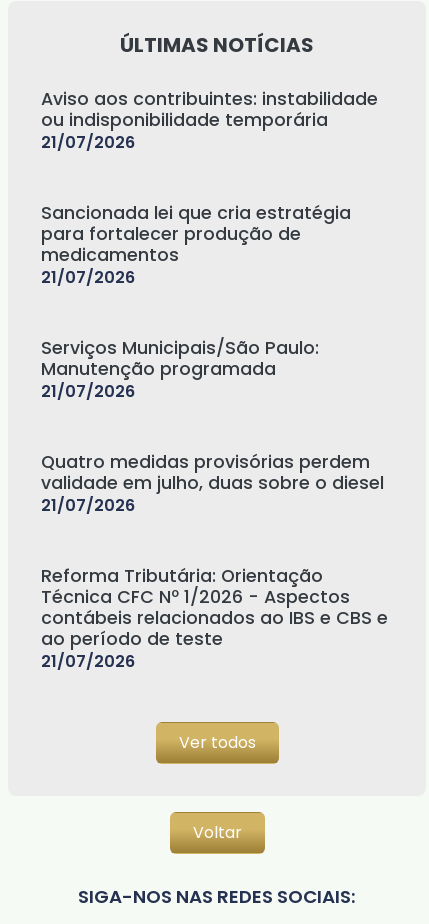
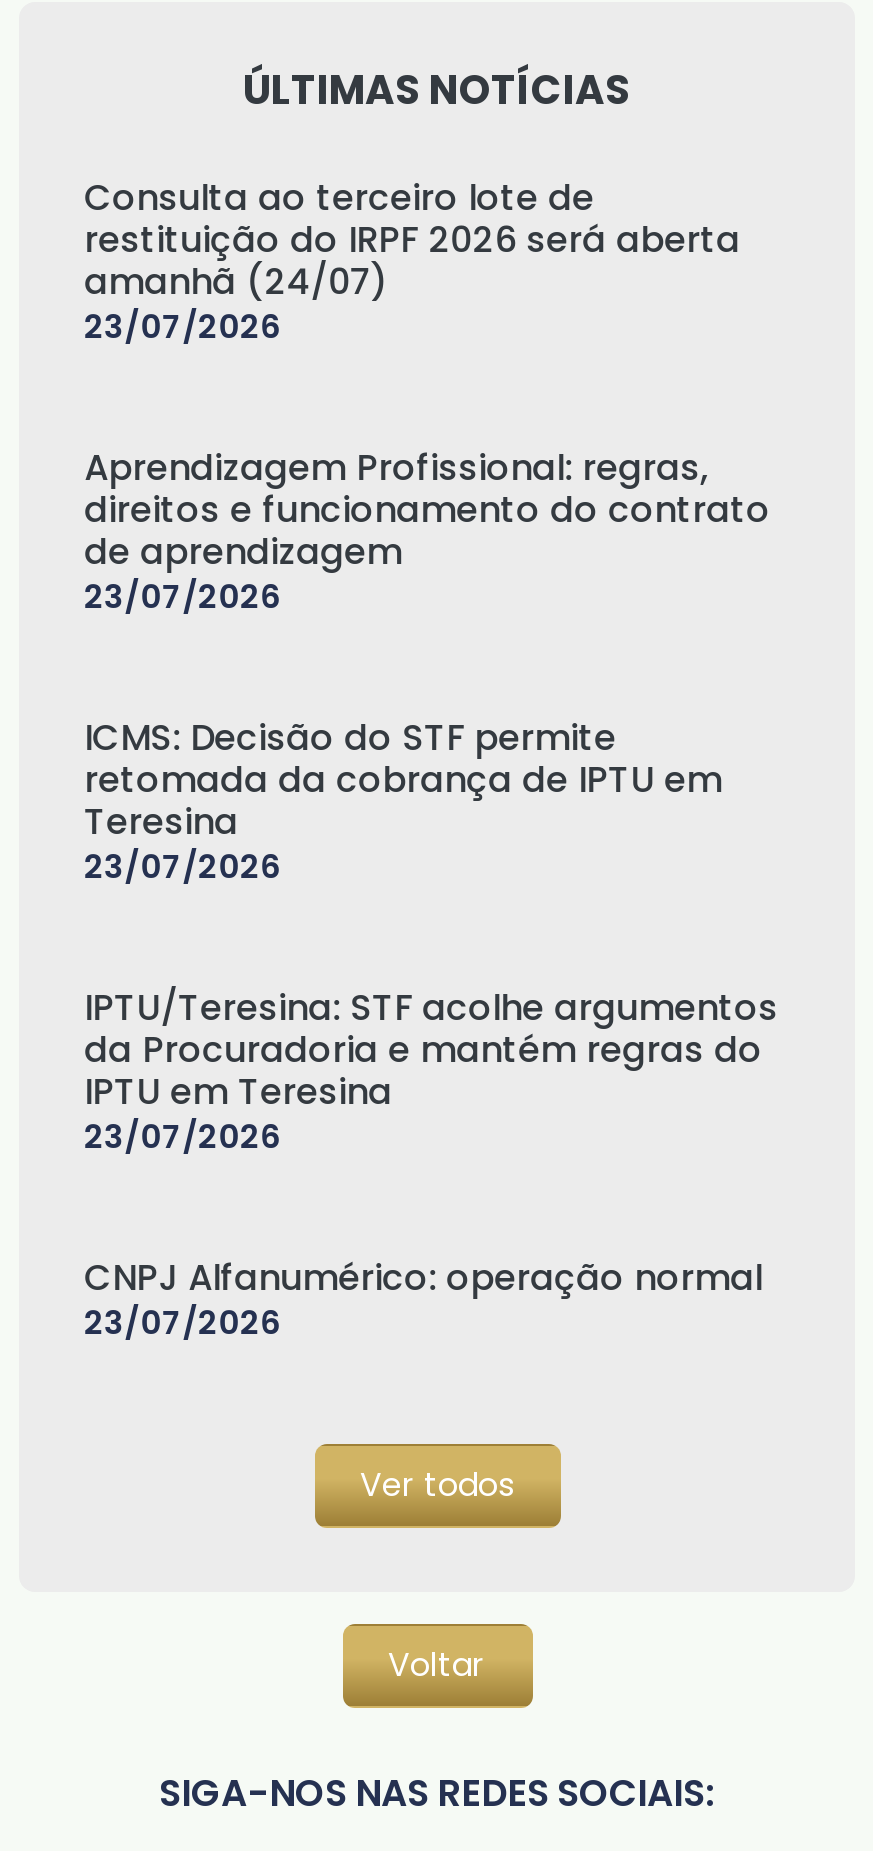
[41,87,378,154] Aviso aos contribuintes: instabilidade | ou indisponibilidade temporária | 21/07/2026 -> [84,173,740,349] Consulta ao terceiro lote de | restituição do IRPF 2026 será aberta | amanhã (24/07) | 23/07/2026
[41,201,351,289] Sancionada lei que cria estratégia | para fortalecer produção de | medicamentos | 21/07/2026 -> [84,443,770,619] Aprendizagem Profissional: regras, | direitos e funcionamento do contrato | de aprendizagem | 23/07/2026
[41,336,319,403] Serviços Municipais/São Paulo: | Manutenção programada | 21/07/2026 -> [84,713,722,889] ICMS: Decisão do STF permite | retomada da cobrança de IPTU em | Teresina | 23/07/2026
[41,450,384,517] Quatro medidas provisórias perdem | validade em julho, duas sobre o diesel | 21/07/2026 -> [84,983,778,1159] IPTU/Teresina: STF acolhe argumentos | da Procuradoria e mantém regras do | IPTU em Teresina | 23/07/2026
[41,564,388,673] Reforma Tributária: Orientação | Técnica CFC Nº 1/2026 - Aspectos | contábeis relacionados ao IBS e CBS e | ao período de teste | 21/07/2026 -> [84,1253,762,1345] CNPJ Alfanumérico: operação normal | 23/07/2026

